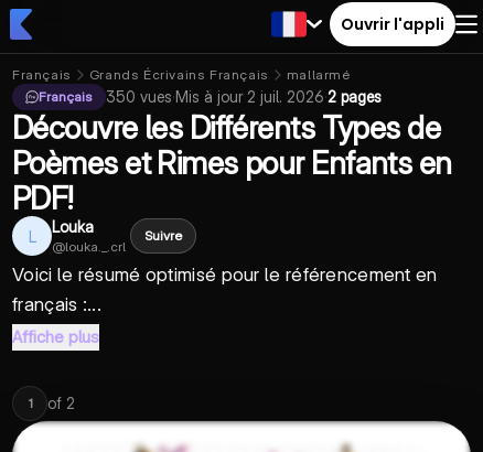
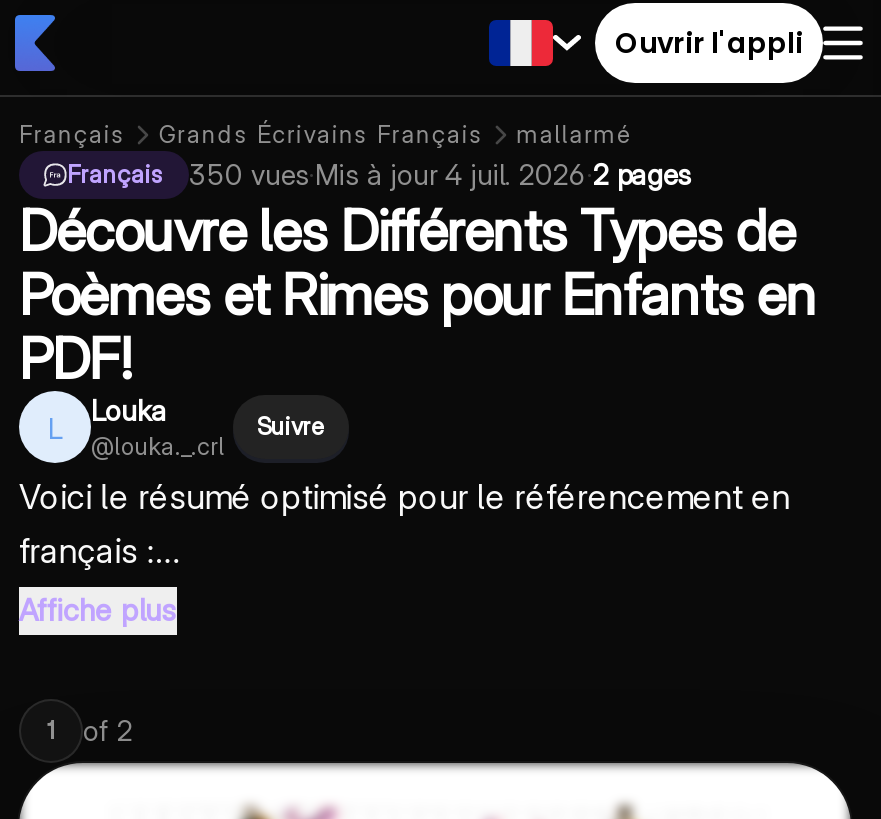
[106,87,382,106] 350 vues · Mis à jour 2 juil. 2026 · 2 pages -> [189,157,691,191] 350 vues · Mis à jour 4 juil. 2026 · 2 pages

